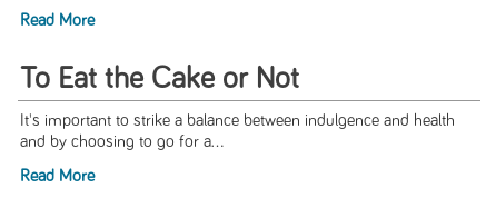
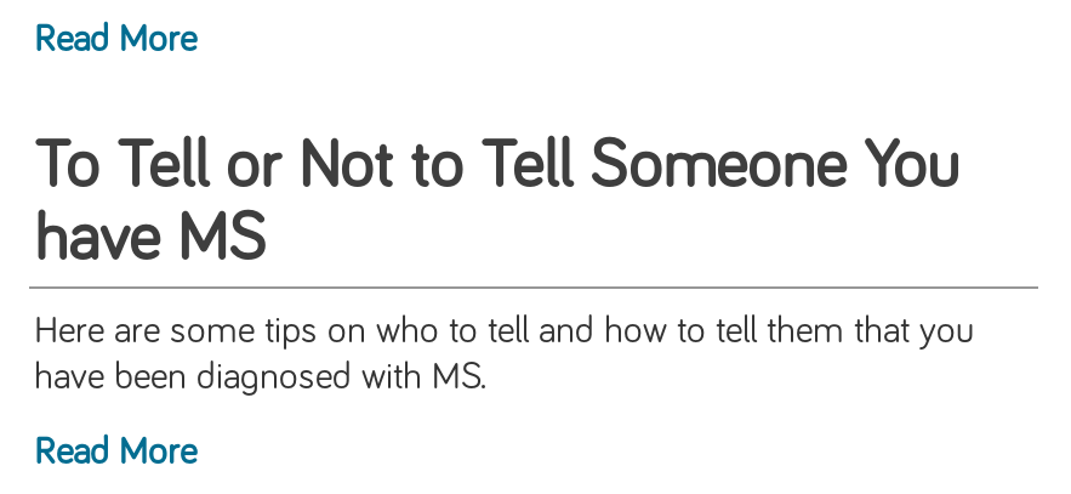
[20,64,299,95] To Eat the Cake or Not -> [34,134,958,275] To Tell or Not to Tell Someone You | have MS
[20,113,455,151] It's important to strike a balance between indulgence and health | and by choosing to go for a... -> [34,314,975,397] Here are some tips on who to tell and how to tell them that you | have been diagnosed with MS.

